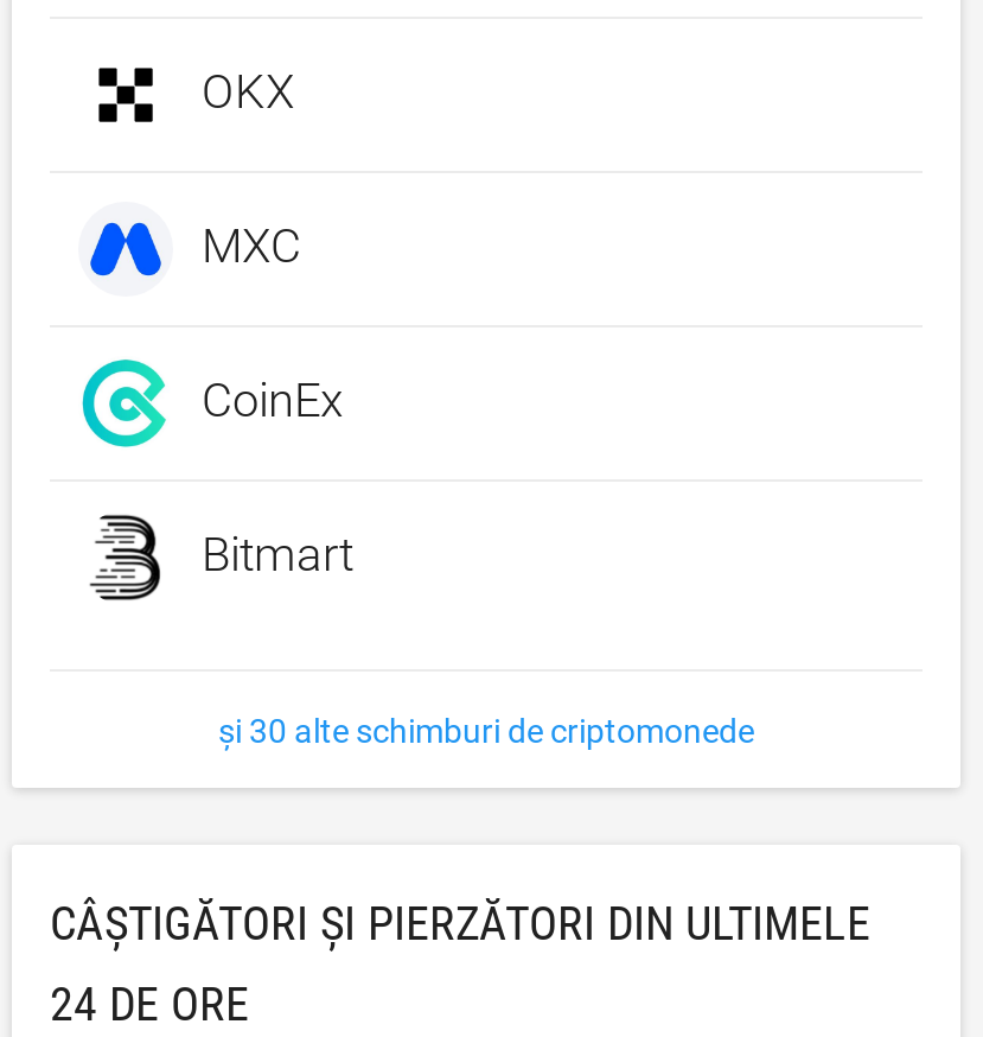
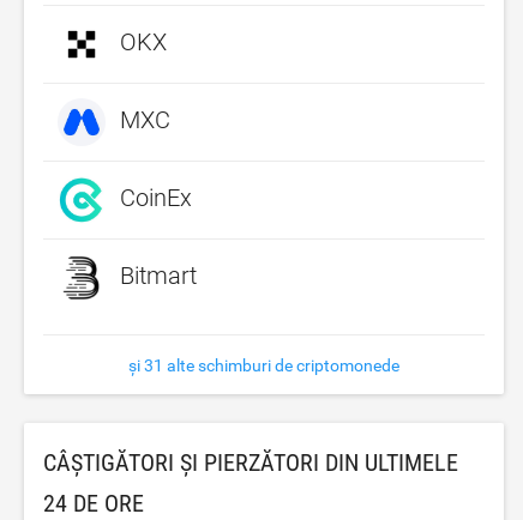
[218,711,754,749] și 30 alte schimburi de criptomonede -> [128,355,399,374] și 31 alte schimburi de criptomonede

